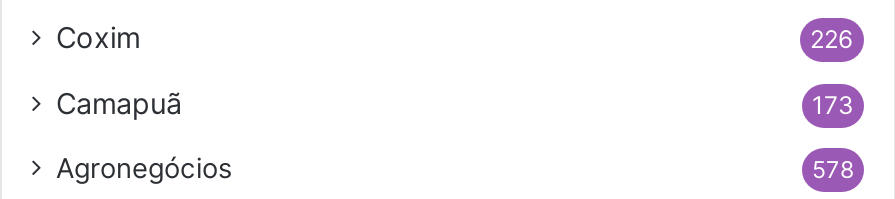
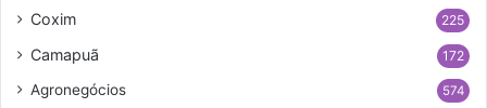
[810,25,854,55] 226 -> [441,12,464,28] 225
[812,91,854,121] 173 -> [442,48,464,64] 172
[812,157,854,185] 578 -> [442,83,464,98] 574

